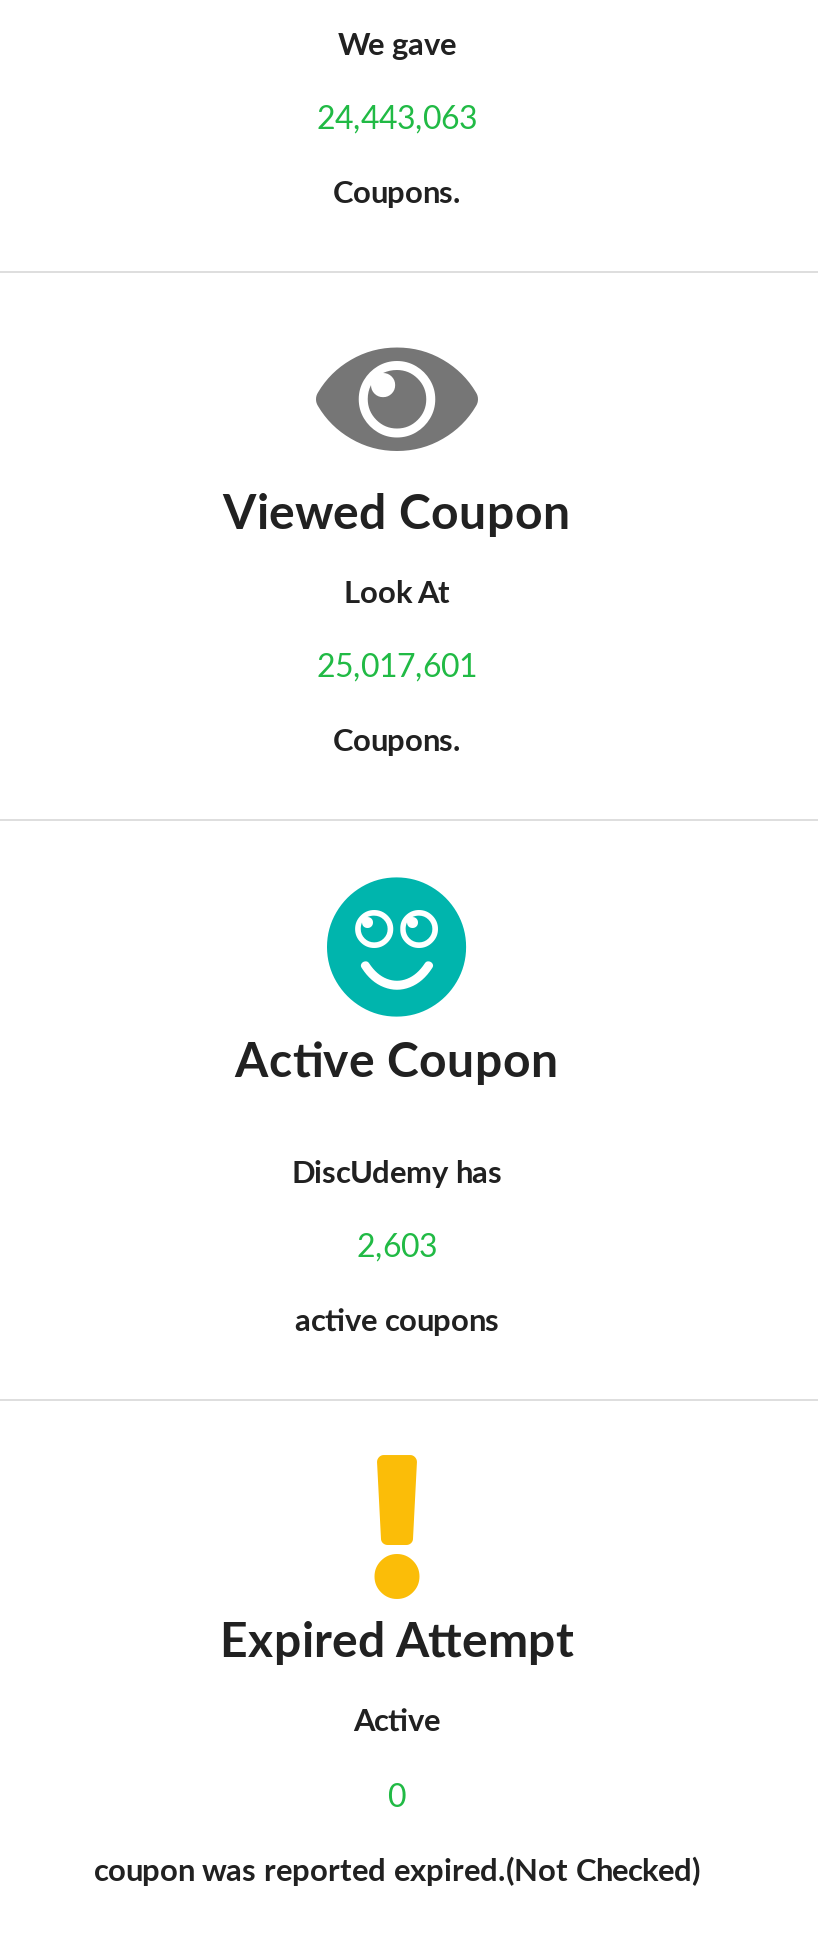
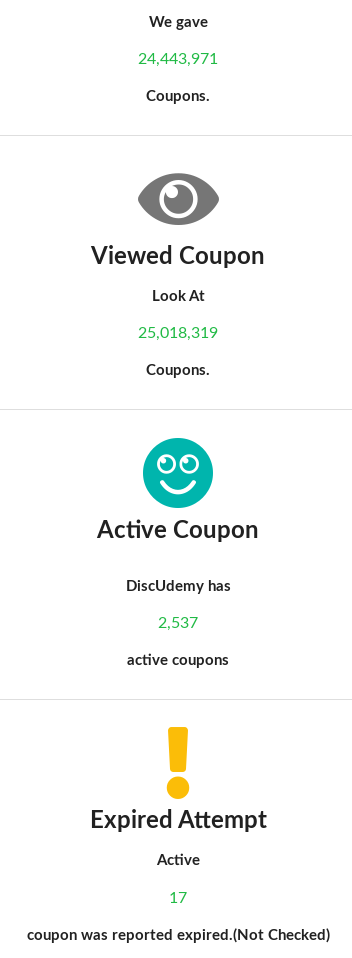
[317,103,477,135] 24,443,063 -> [138,51,218,67] 24,443,971
[317,652,477,684] 25,017,601 -> [138,325,218,341] 25,018,319
[357,1232,437,1264] 2,603 -> [158,615,198,631] 2,537
[388,1780,406,1812] 0 -> [169,890,187,906] 17

